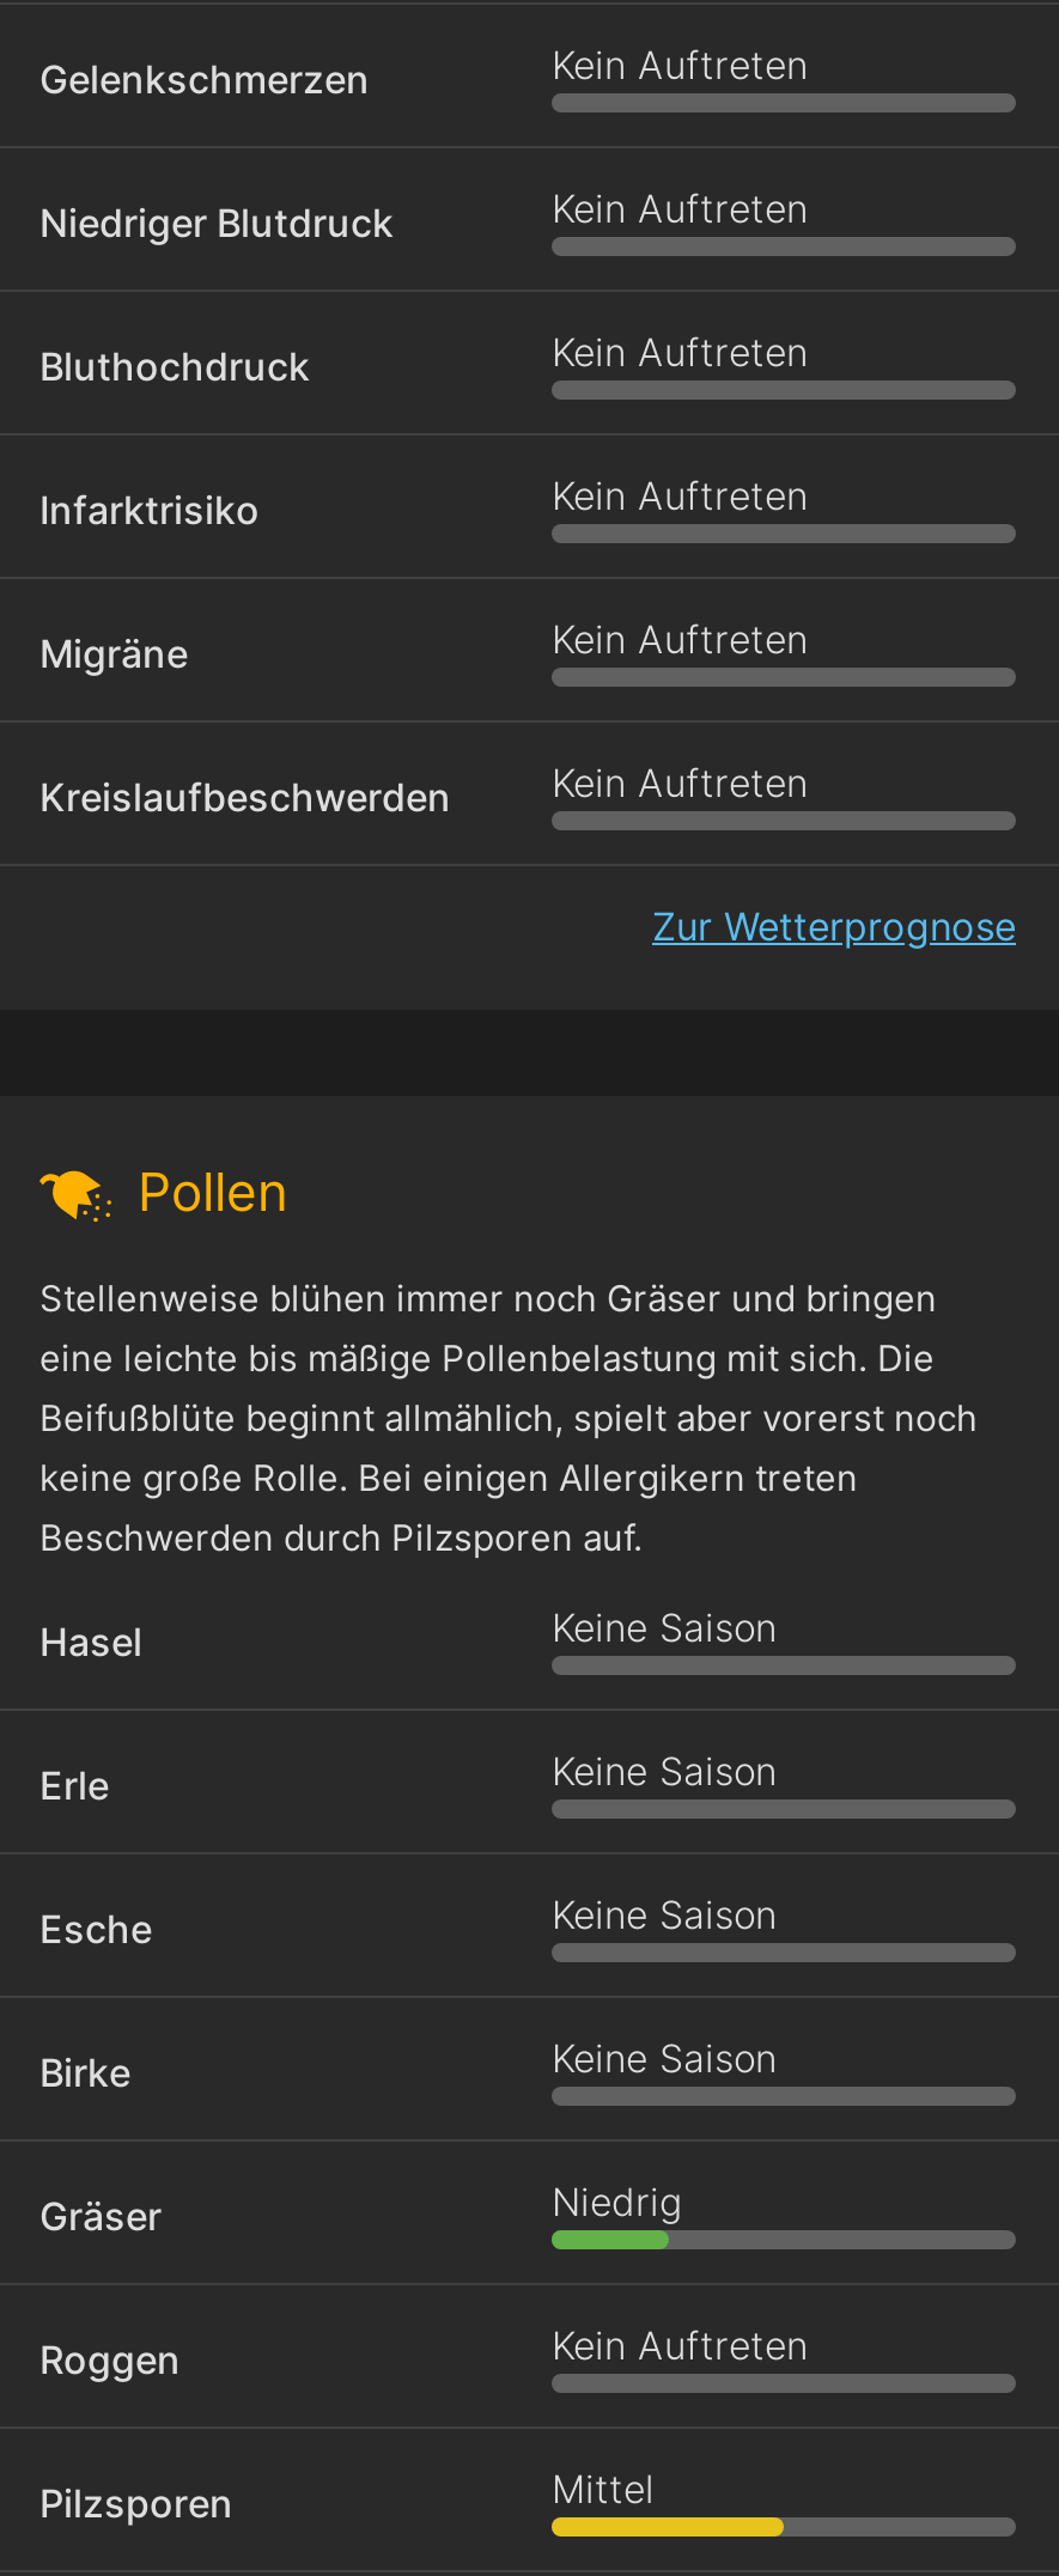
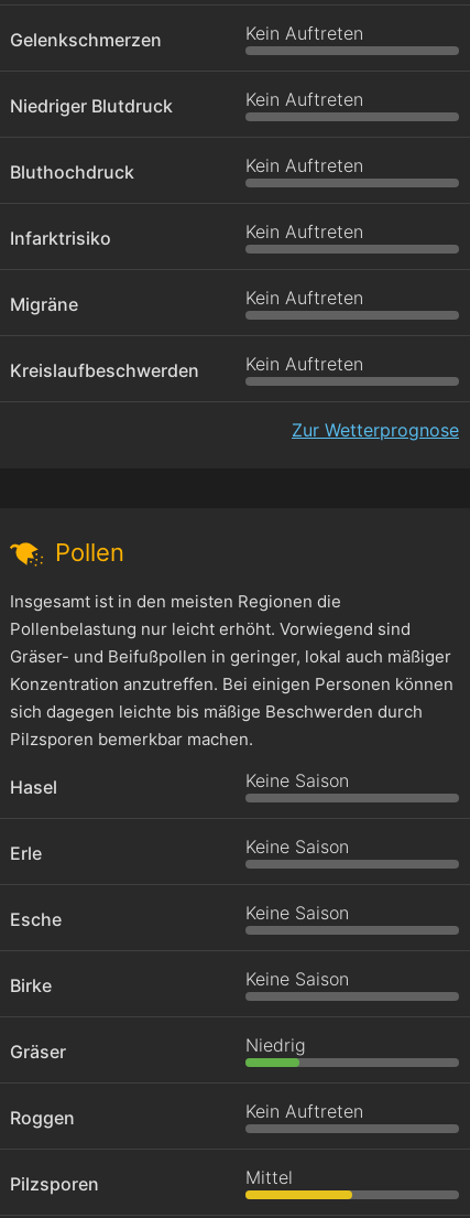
[39,1275,978,1560] Stellenweise blühen immer noch Gräser und bringen | eine leichte bis mäßige Pollenbelastung mit sich. Die | Beifußblüte beginnt allmählich, spielt aber vorerst noch | keine große Rolle. Bei einigen Allergikern treten | Beschwerden durch Pilzsporen auf. -> [10,591,453,750] Insgesamt ist in den meisten Regionen die | Pollenbelastung nur leicht erhöht. Vorwiegend sind | Gräser- und Beifußpollen in geringer, lokal auch mäßiger | Konzentration anzutreffen. Bei einigen Personen können | sich dagegen leichte bis mäßige Beschwerden durch | Pilzsporen bemerkbar machen.

